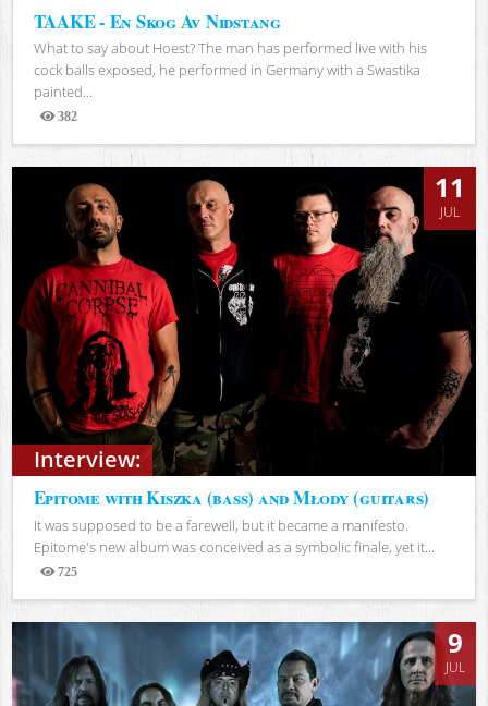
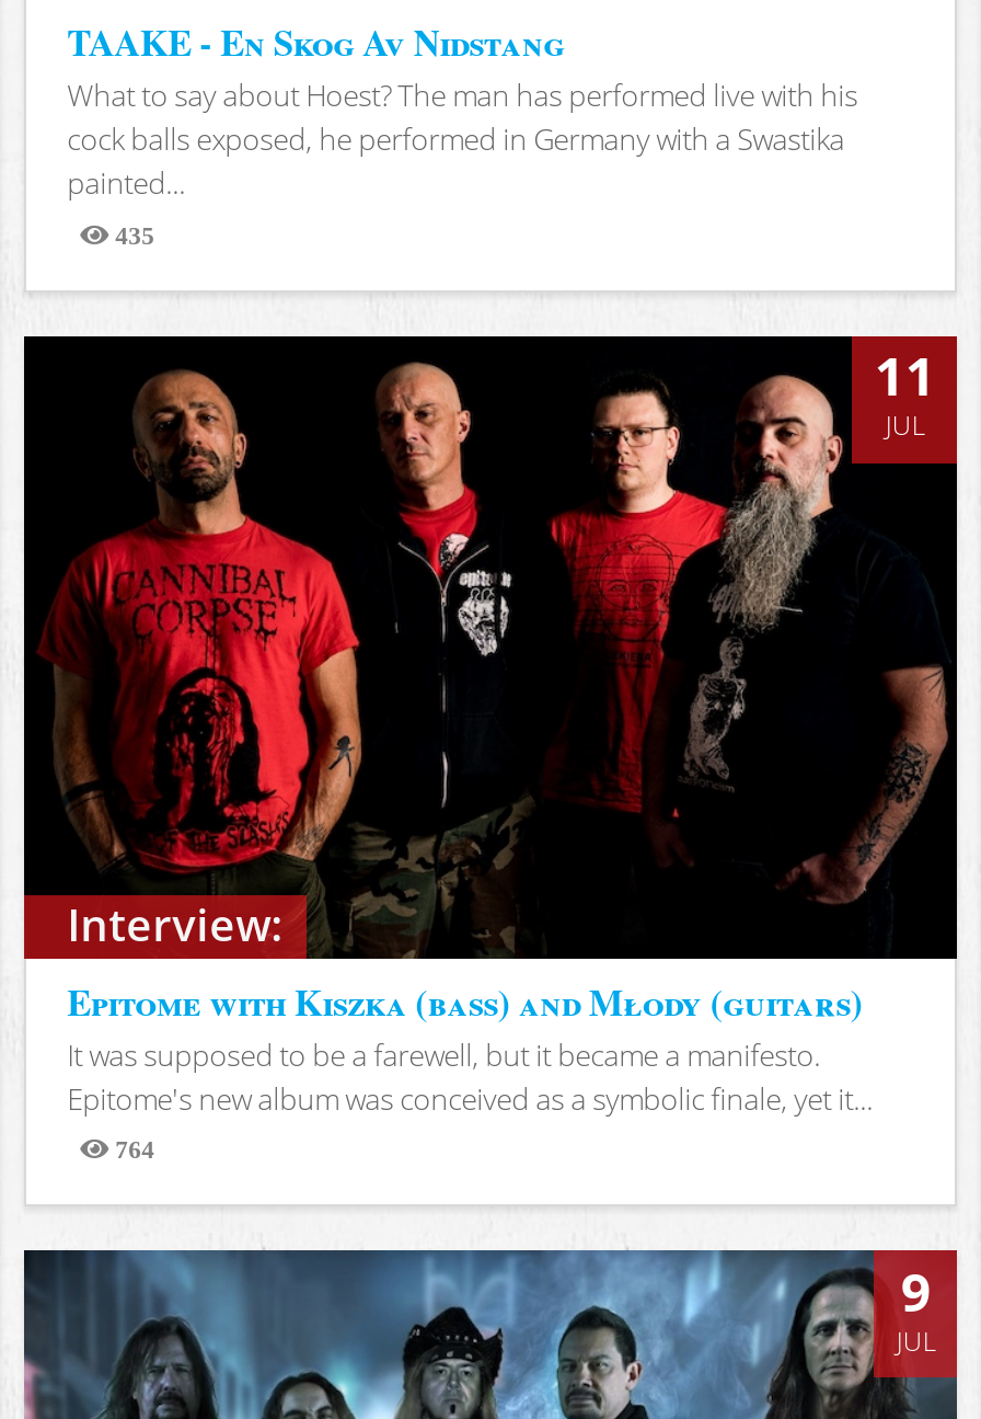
[54,110,77,122] 382 -> [109,221,155,245] 435
[54,565,77,577] 725 -> [109,1136,155,1160] 764

